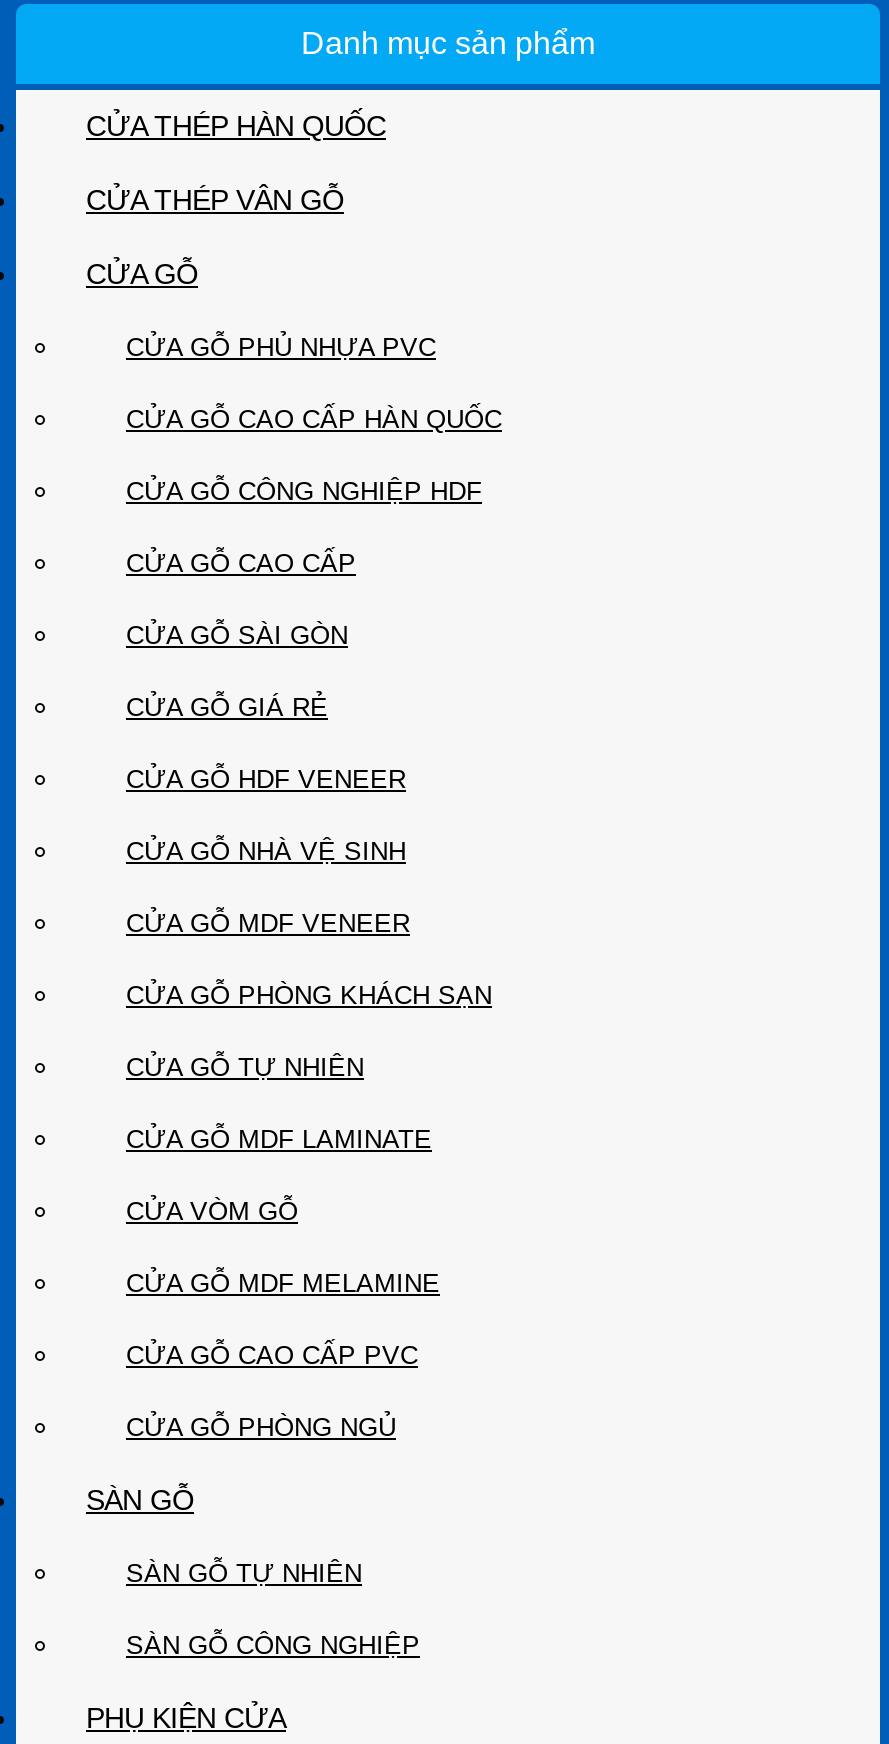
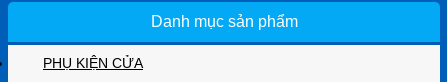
[86,110,502,1660] CỬA THÉP HÀN QUỐC | CỬA THÉP VÂN GỖ | CỬA GỖ | CỬA GỖ PHỦ NHỰA PVC | CỬA GỖ CAO CẤP HÀN QUỐC | CỬA GỖ CÔNG NGHIỆP HDF | CỬA GỖ CAO CẤP | CỬA GỖ SÀI GÒN | CỬA GỖ GIÁ RẺ | CỬA GỖ HDF VENEER | CỬA GỖ NHÀ VỆ SINH | CỬA GỖ MDF VENEER | CỬA GỖ PHÒNG KHÁCH SẠN | CỬA GỖ TỰ NHIÊN | CỬA GỖ MDF LAMINATE | CỬA VÒM GỖ | CỬA GỖ MDF MELAMINE | CỬA GỖ CAO CẤP PVC | CỬA GỖ PHÒNG NGỦ | SÀN GỖ | SÀN GỖ TỰ NHIÊN | SÀN GỖ CÔNG NGHIỆP -> none

